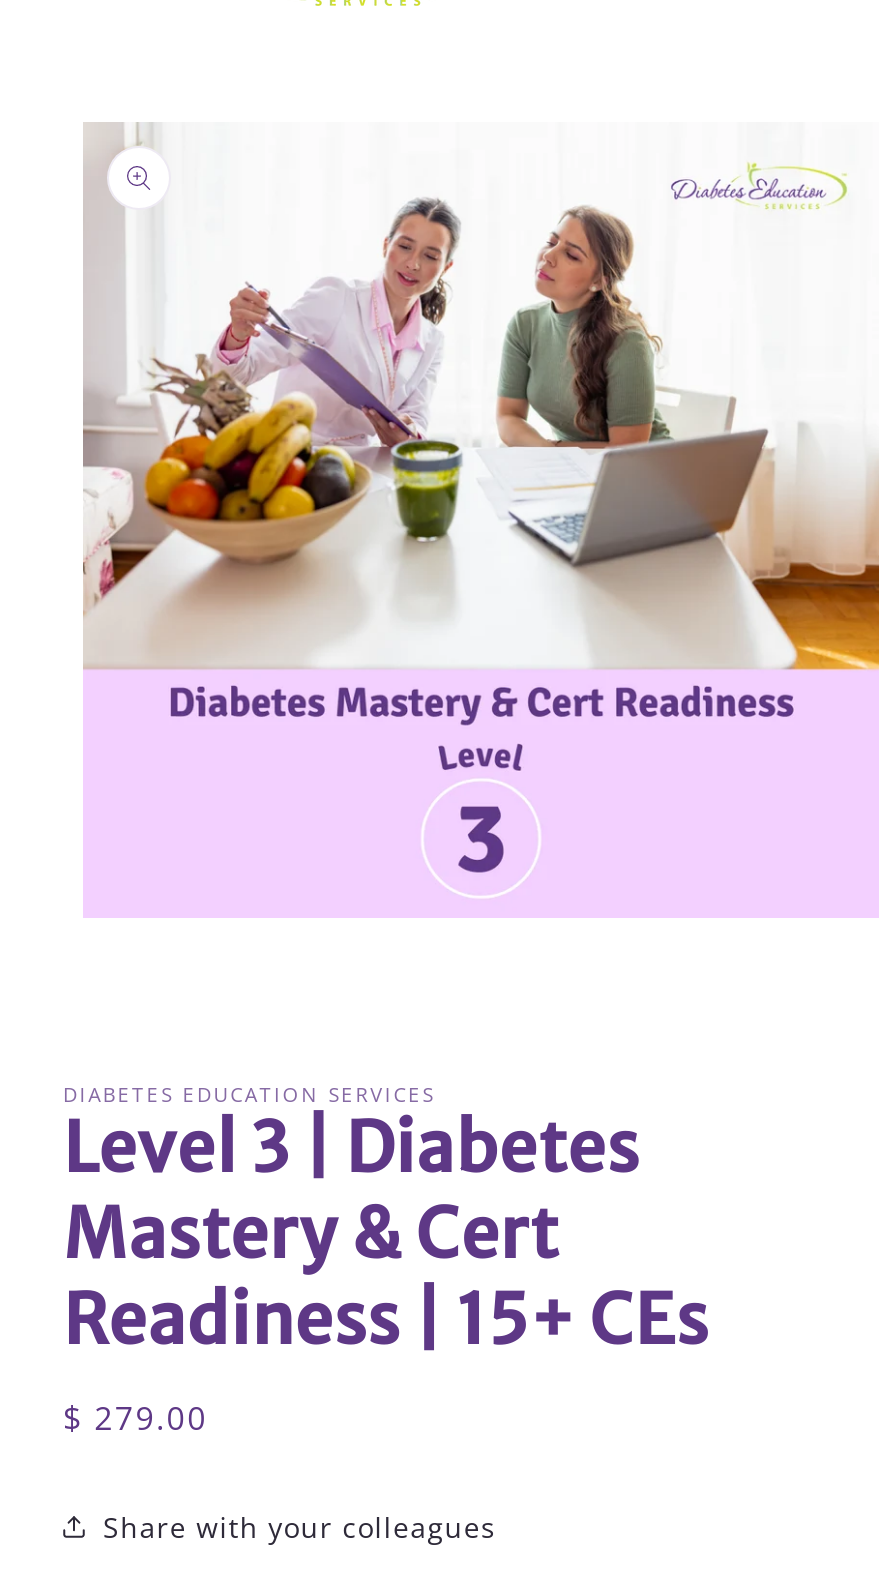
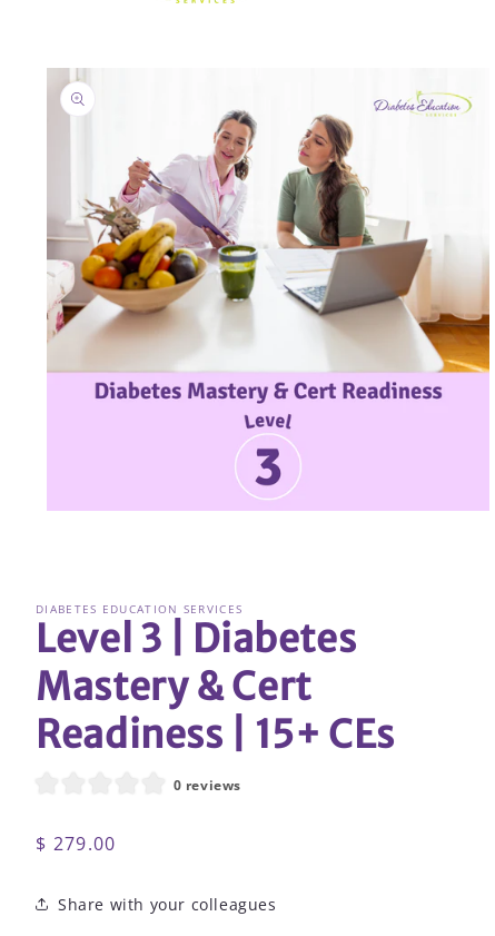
none -> [173,776,241,794] 0 reviews

